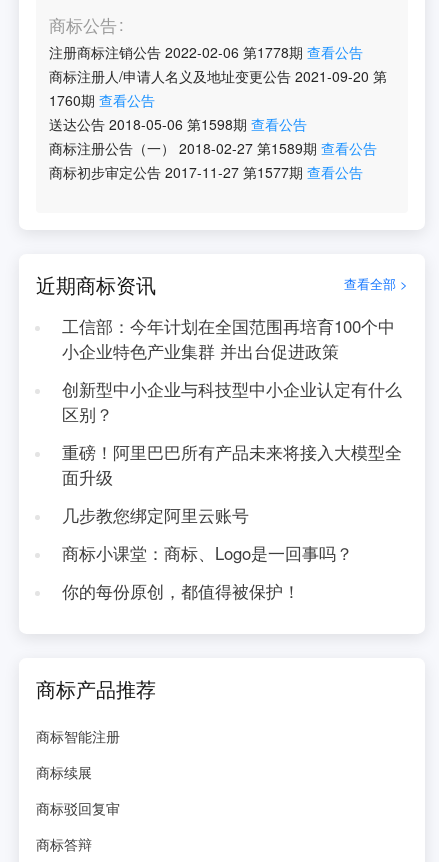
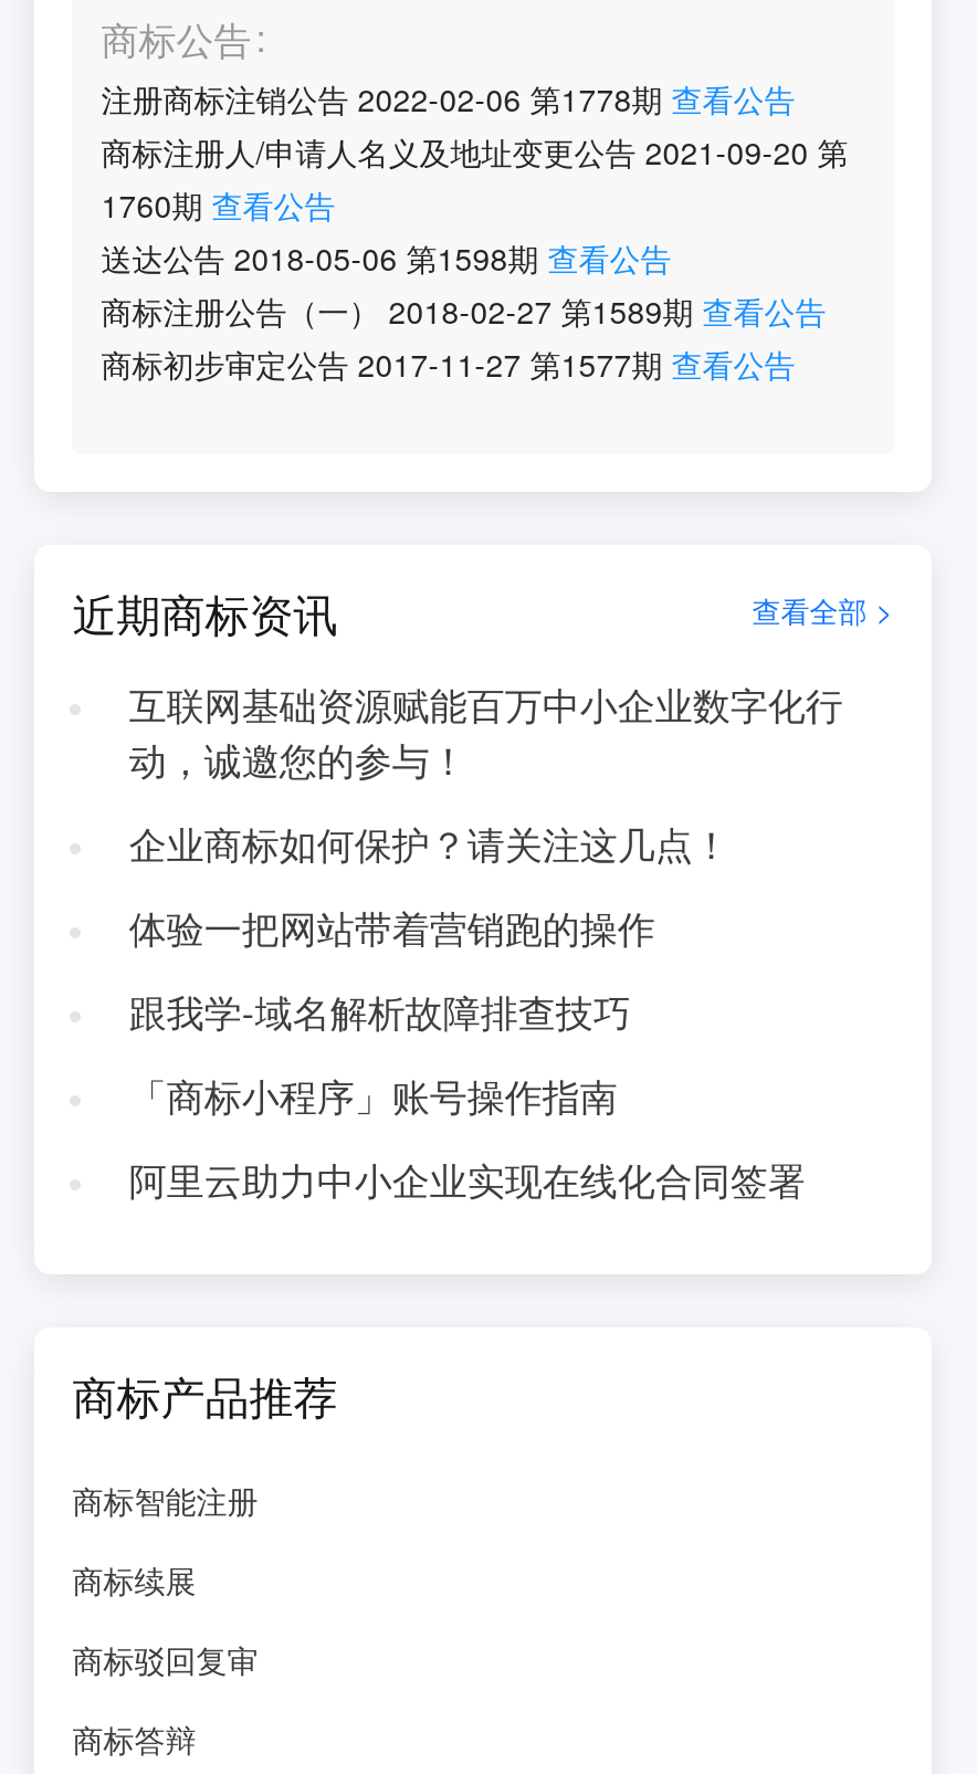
[62,314,395,363] 工信部：今年计划在全国范围再培育100个中 | 小企业特色产业集群 并出台促进政策 -> [129,678,843,786] 互联网基础资源赋能百万中小企业数字化行 | 动，诚邀您的参与！
[62,377,402,426] 创新型中小企业与科技型中小企业认定有什么 | 区别？ -> [129,817,730,870] 企业商标如何保护？请关注这几点！
[62,440,402,489] 重磅！阿里巴巴所有产品未来将接入大模型全 | 面升级 -> [129,901,655,954] 体验一把网站带着营销跑的操作
[62,503,249,527] 几步教您绑定阿里云账号 -> [129,985,631,1038] 跟我学-域名解析故障排查技巧
[62,541,353,565] 商标小课堂：商标、Logo是一回事吗？ -> [129,1069,617,1122] 「商标小程序」账号操作指南
[62,579,300,603] 你的每份原创，都值得被保护！ -> [129,1153,805,1206] 阿里云助力中小企业实现在线化合同签署

